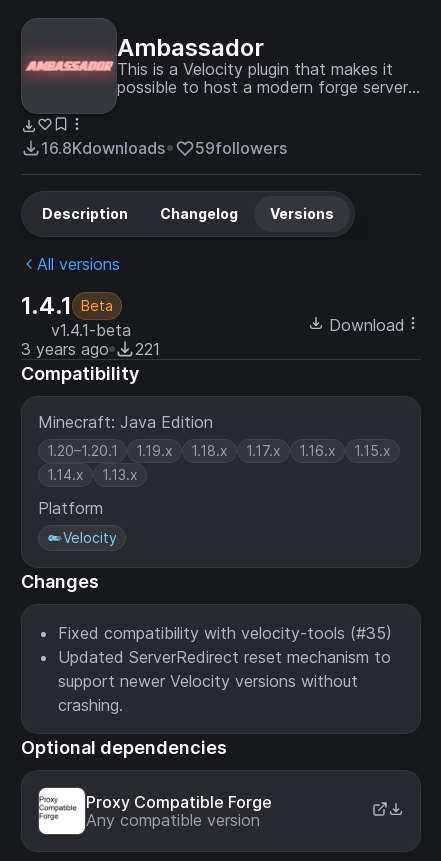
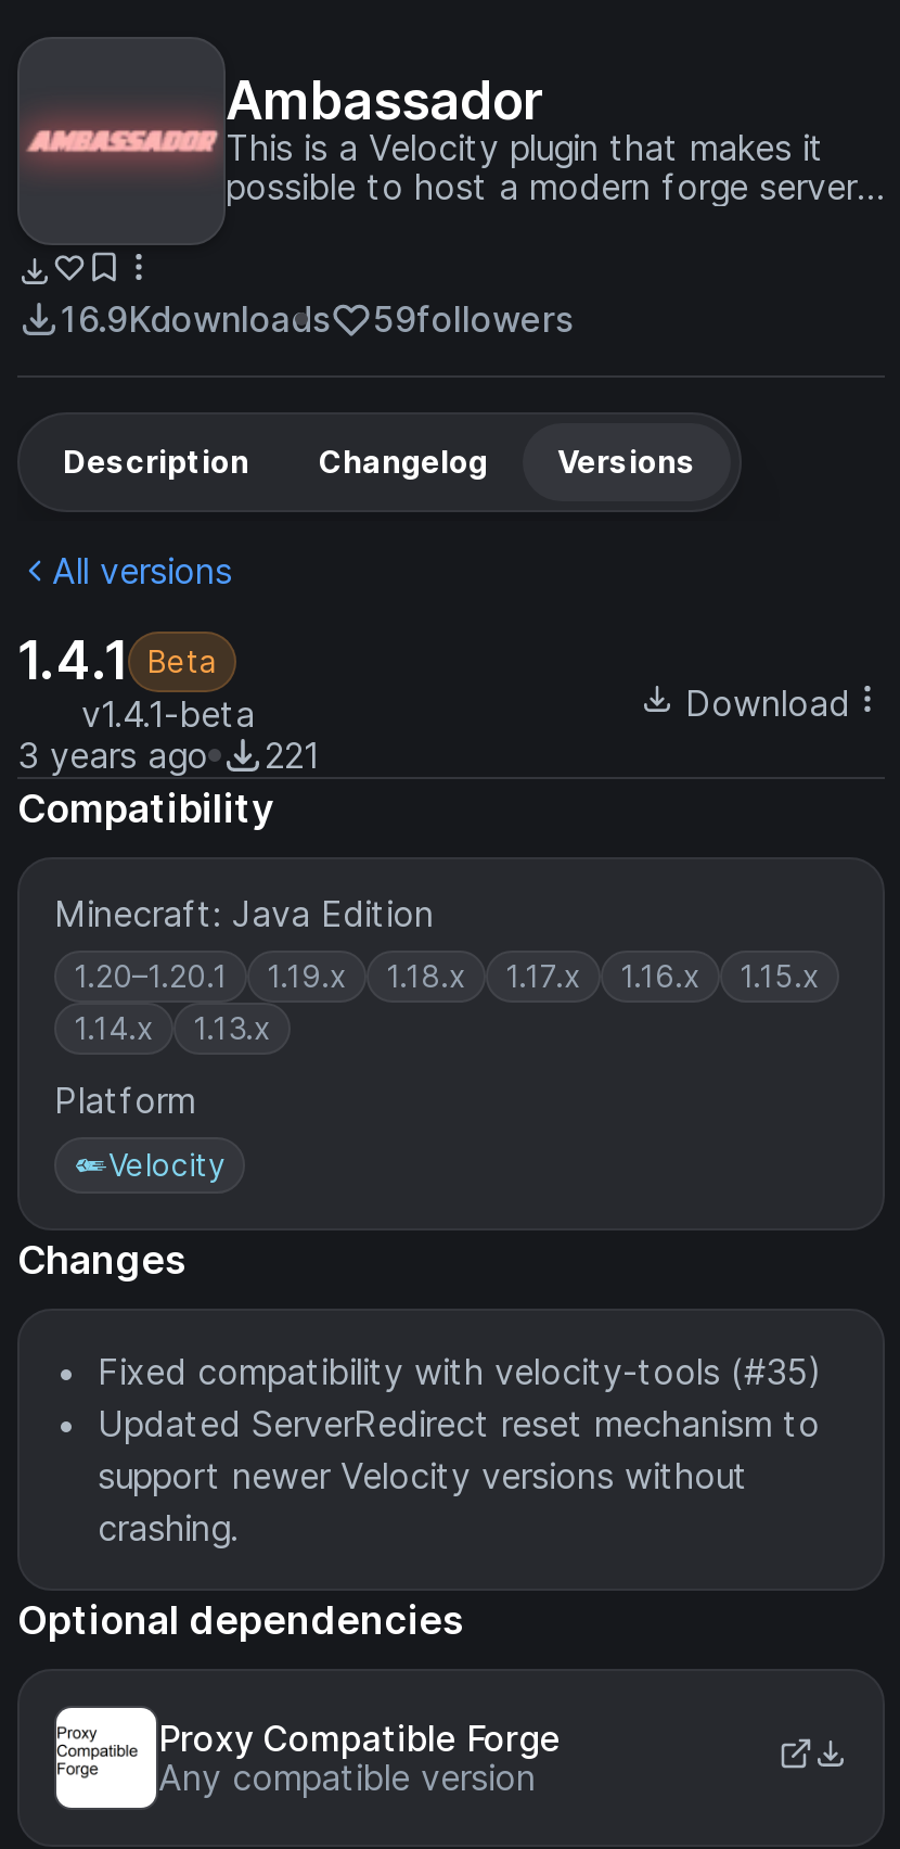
[41,138,287,158] 16.8Kdownloads 59followers -> [61,297,573,341] 16.9Kdownloads 59followers

